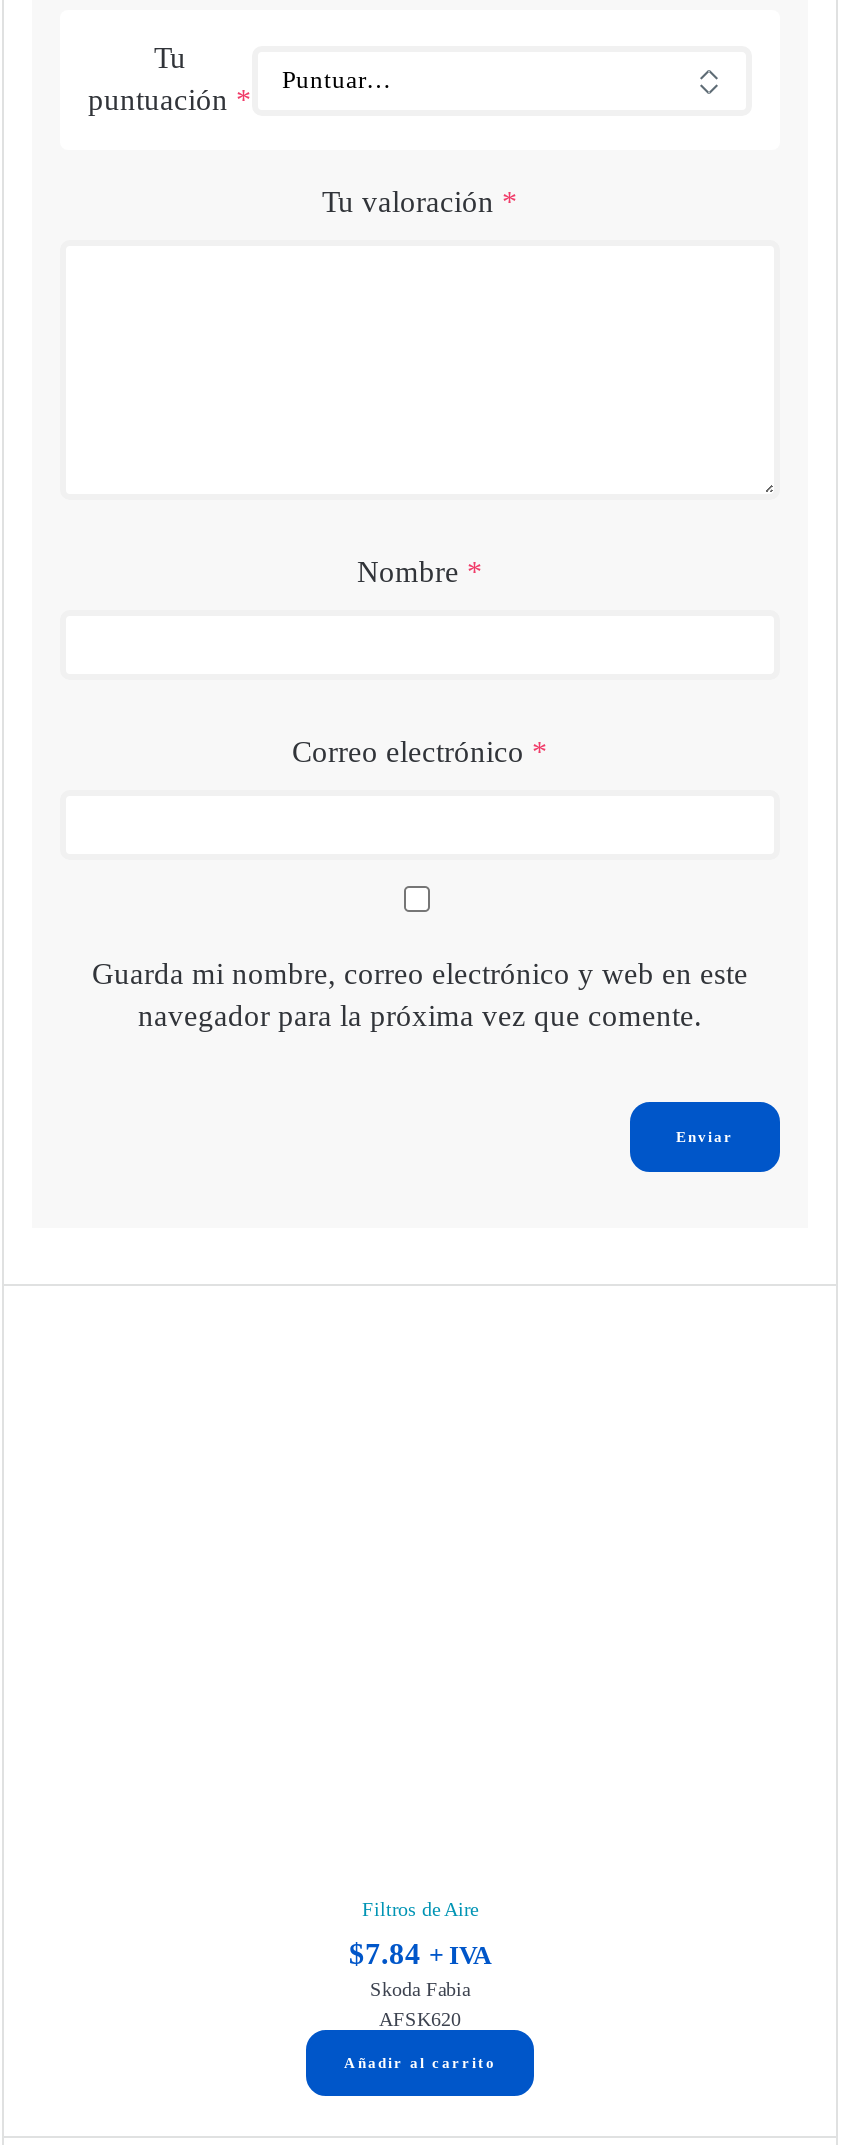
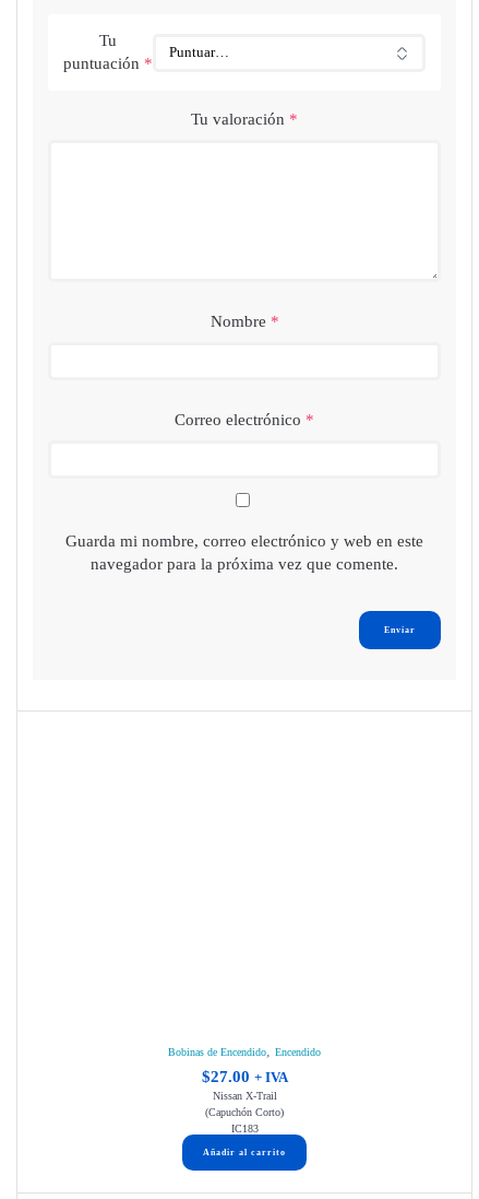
[362,1898,478,1920] Filtros de Aire -> [168,1043,321,1059] Bobinas de Encendido, Encendido
[349,1938,491,2030] $7.84 + IVA | Skoda Fabia | AFSK620 -> [201,1068,288,1135] $27.00 + IVA | Nissan X-Trail | (Capuchón Corto) | IC183

